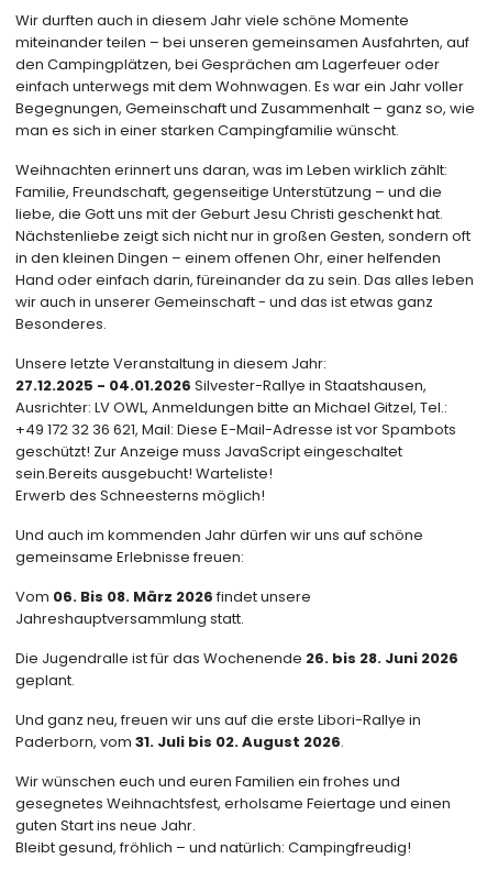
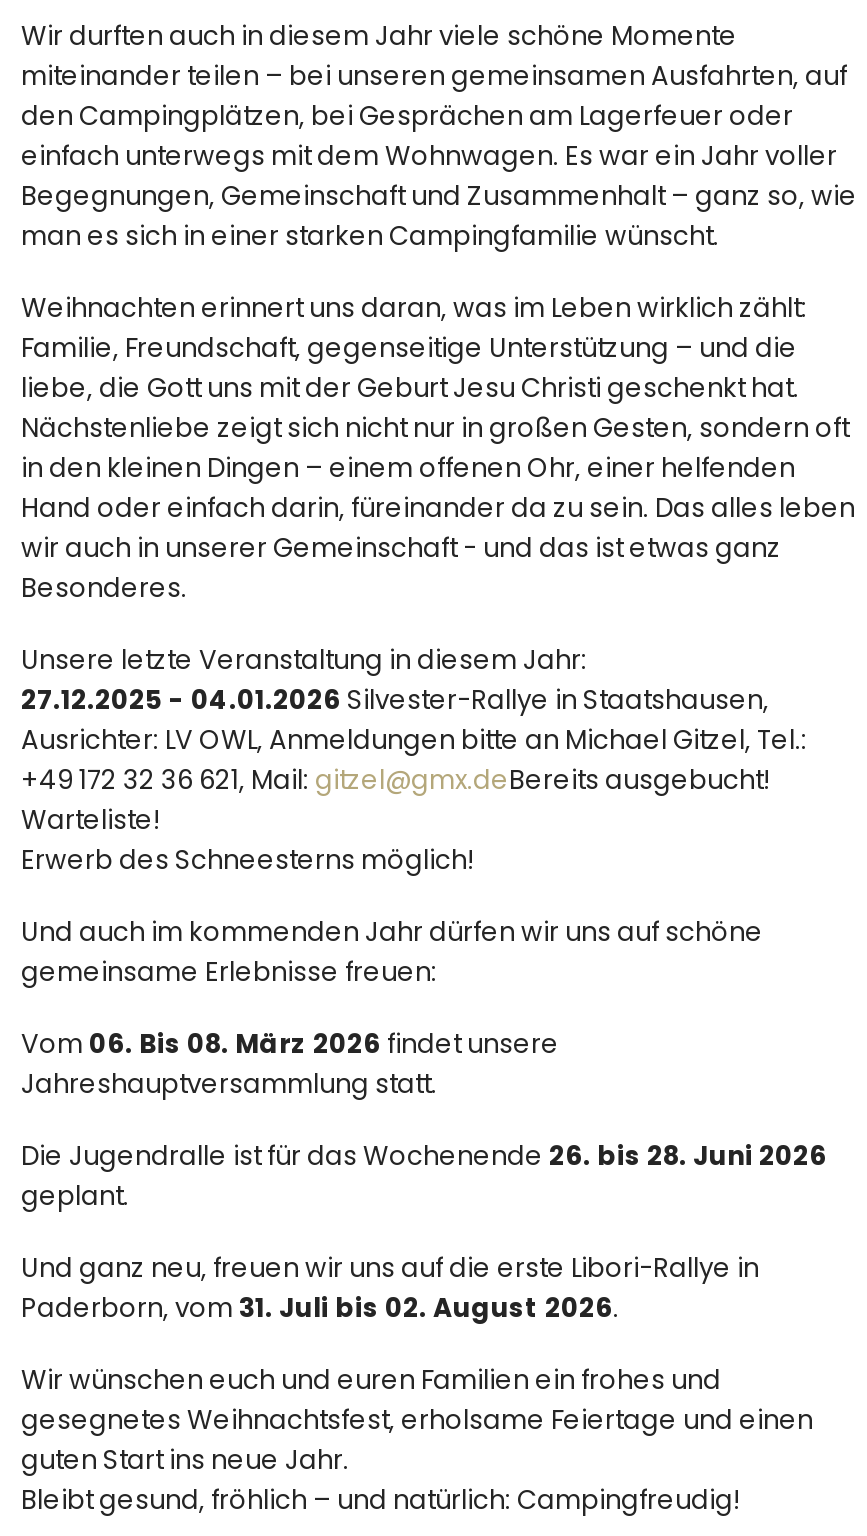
[15,419,456,484] +49 172 32 36 621, Mail: Diese E-Mail-Adresse ist vor Spambots | geschützt! Zur Anzeige muss JavaScript eingeschaltet | sein.Bereits ausgebucht! Warteliste! -> [21,761,771,839] +49 172 32 36 621, Mail: gitzel@gmx.deBereits ausgebucht! | Warteliste!

